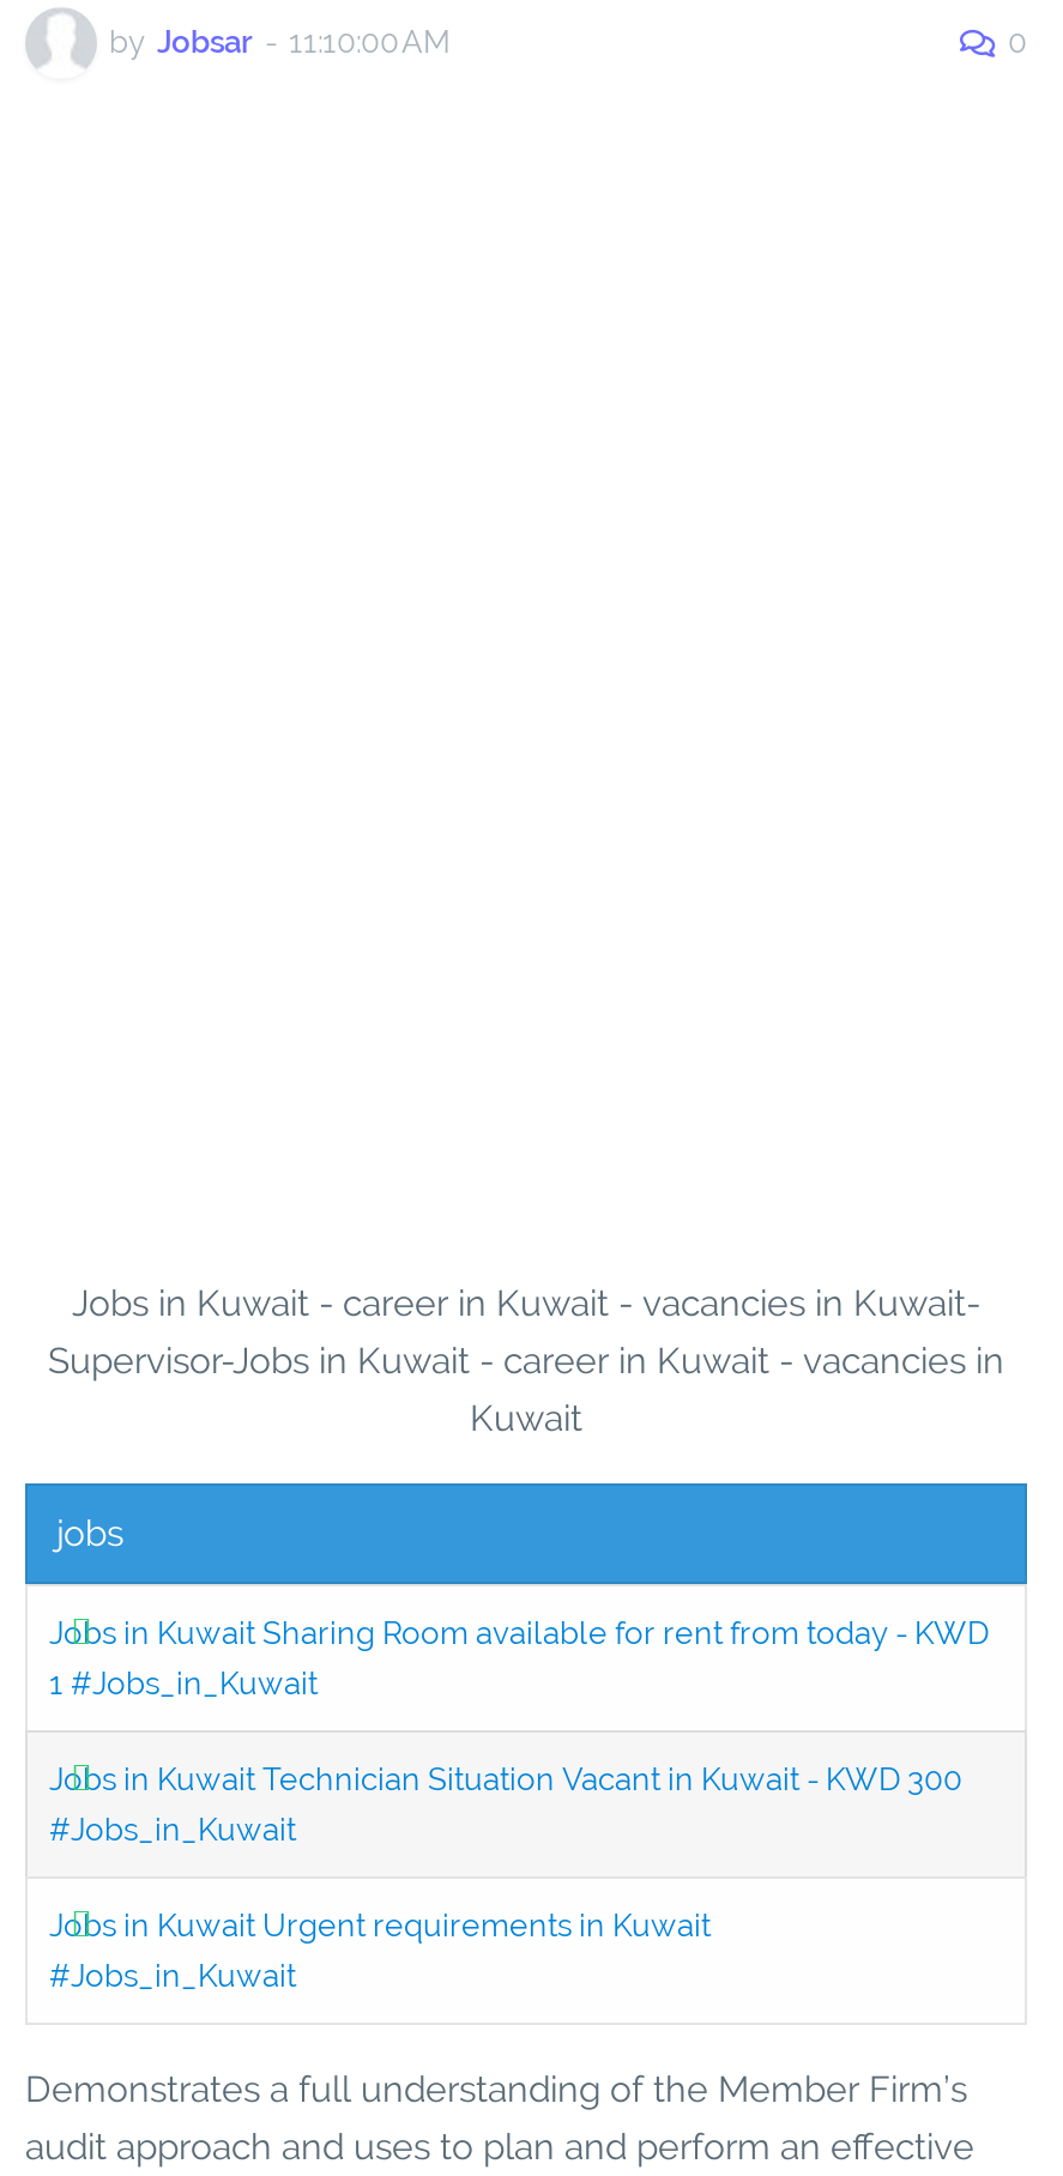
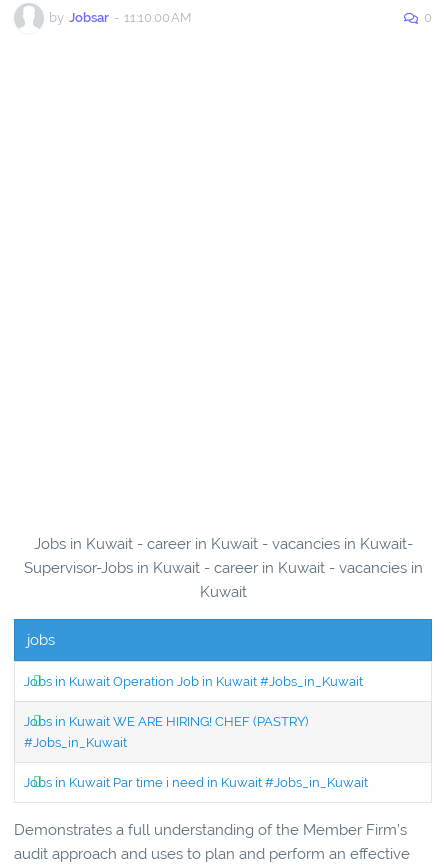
[49,1614,989,1701] Jobs in Kuwait Sharing Room available for rent from today - KWD | 1 #Jobs_in_Kuwait -> [24,674,363,689] Jobs in Kuwait Operation Job in Kuwait #Jobs_in_Kuwait
[49,1760,962,1796] Jobs in Kuwait Technician Situation Vacant in Kuwait - KWD 300 -> [24,714,308,729] Jobs in Kuwait WE ARE HIRING! CHEF (PASTRY)
[49,1907,711,1993] Jobs in Kuwait Urgent requirements in Kuwait | #Jobs_in_Kuwait -> [24,775,368,790] Jobs in Kuwait Par time i need in Kuwait #Jobs_in_Kuwait

